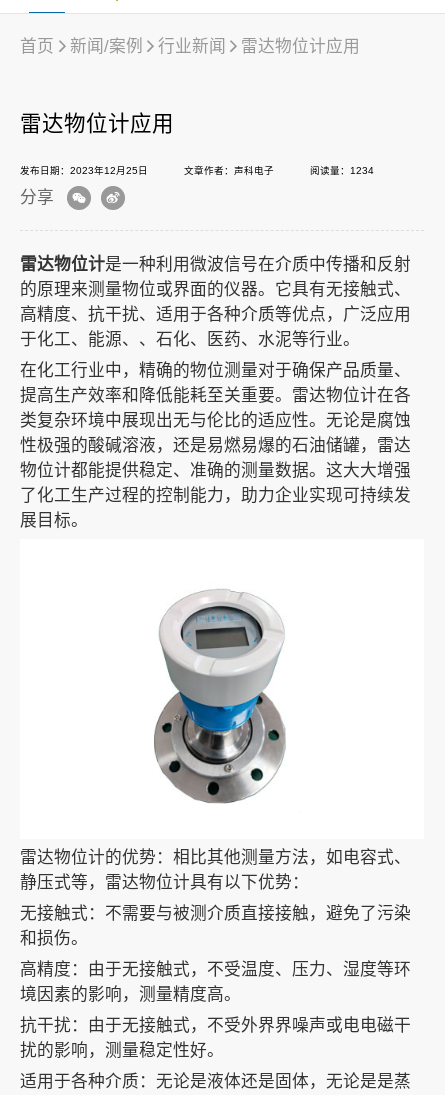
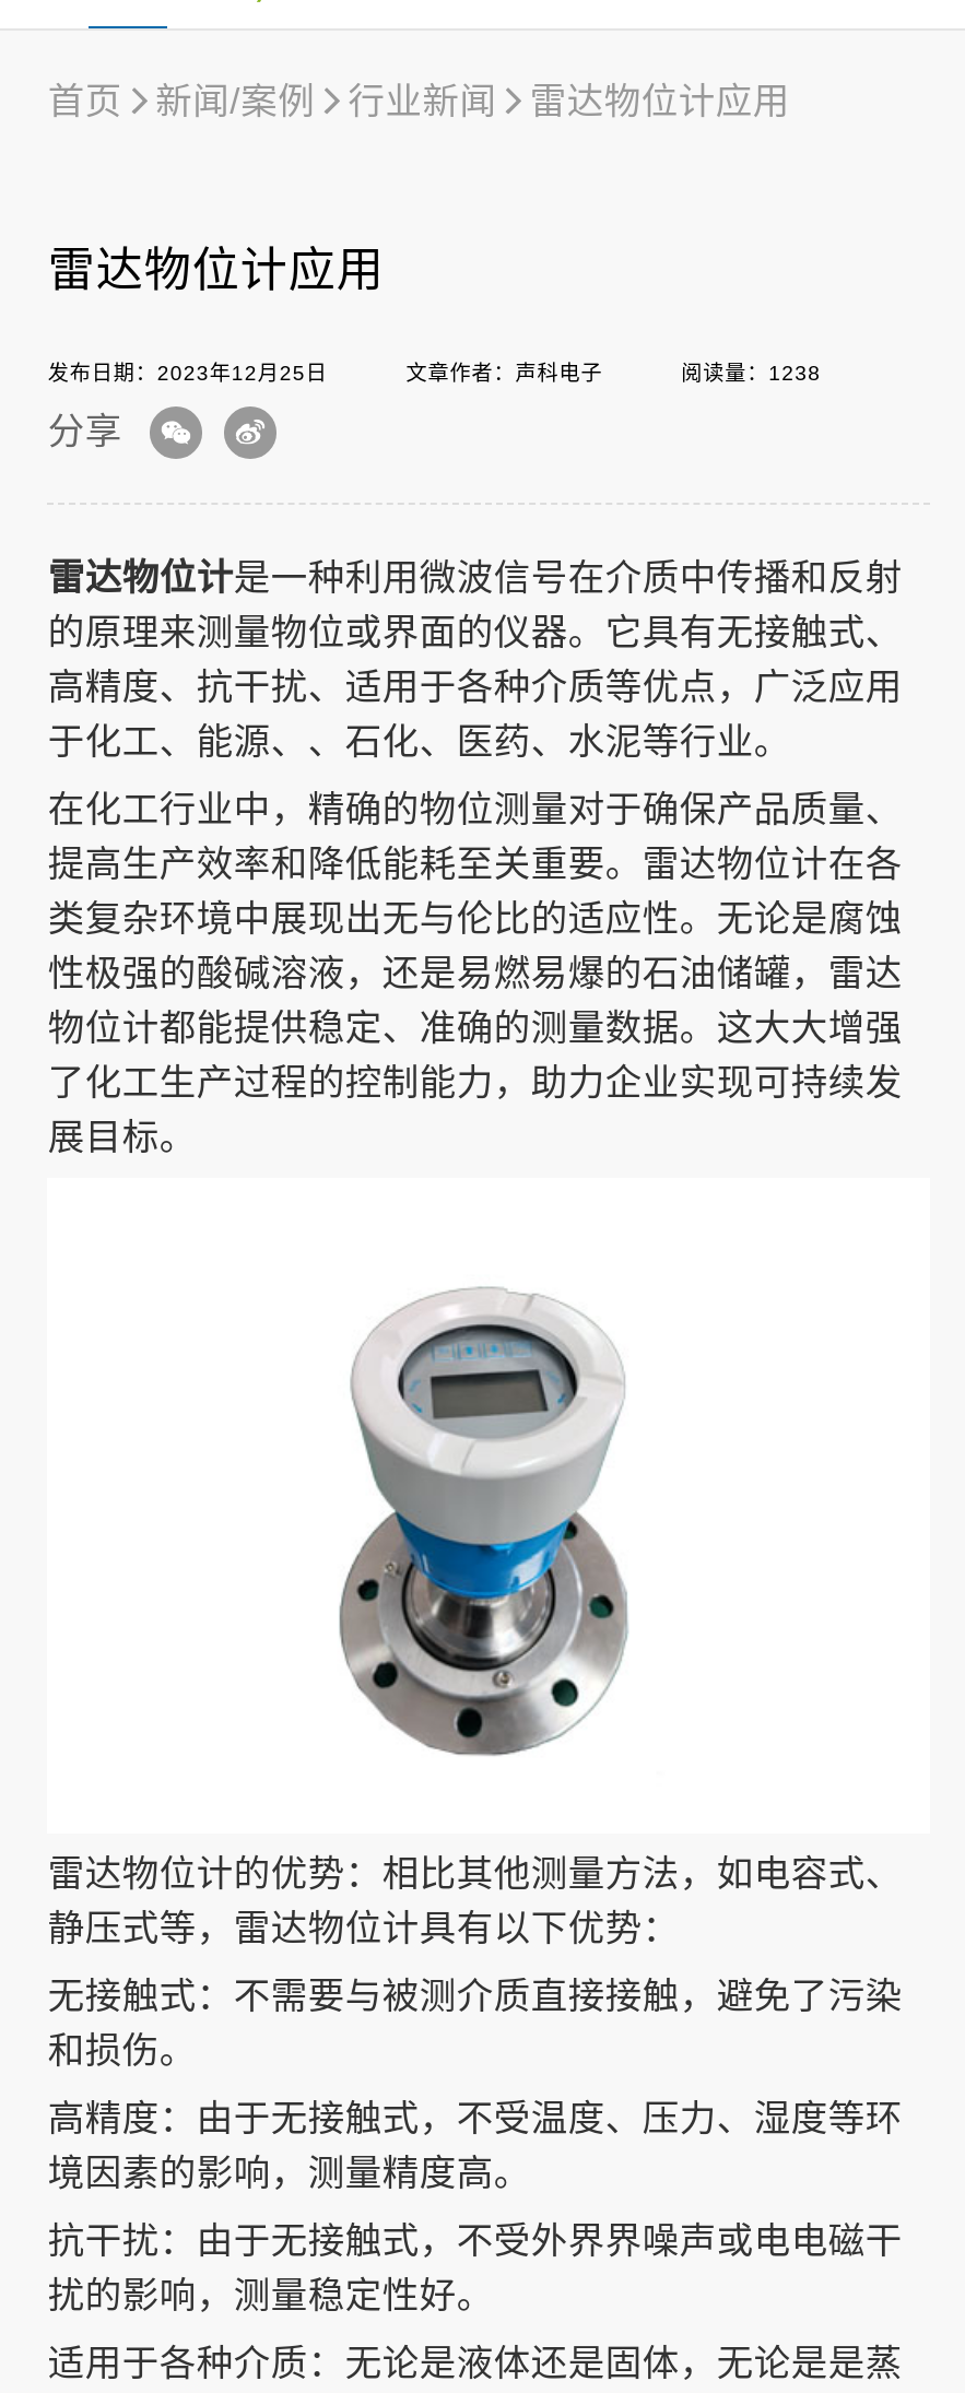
[310,165,374,176] 阅读量：1234 -> [681,361,821,386] 阅读量：1238

